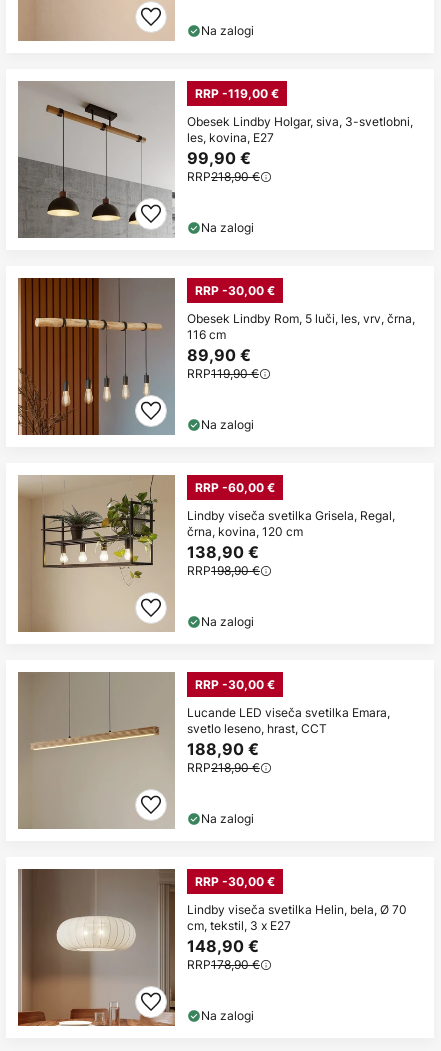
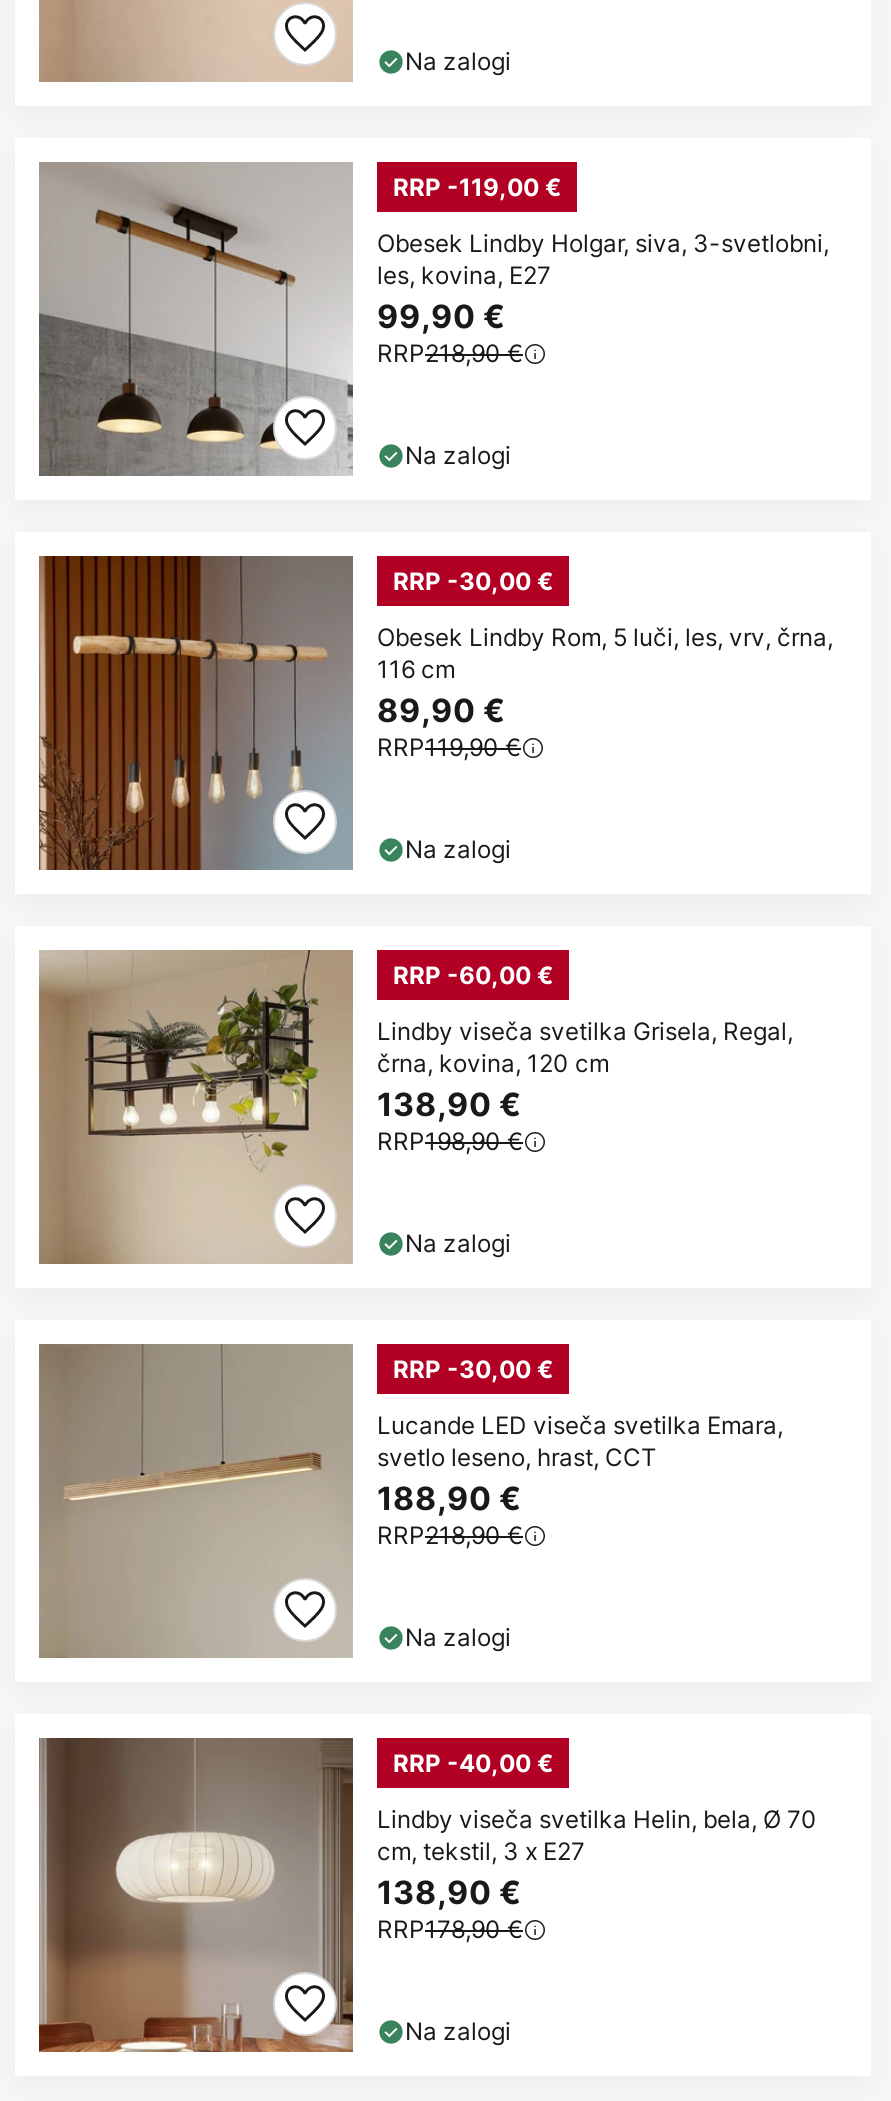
[195,874,275,889] RRP -30,00 € -> [393,1748,553,1778] RRP -40,00 €
[187,936,259,956] 148,90 € -> [377,1872,521,1912] 138,90 €

